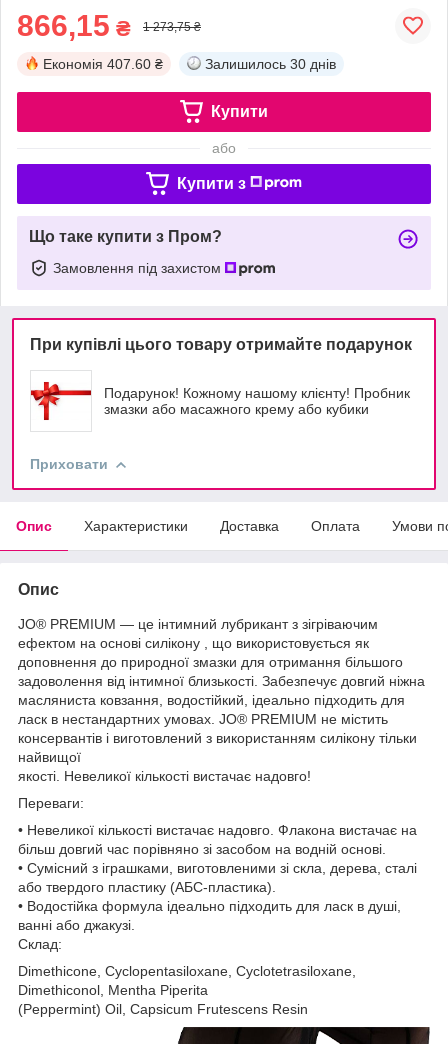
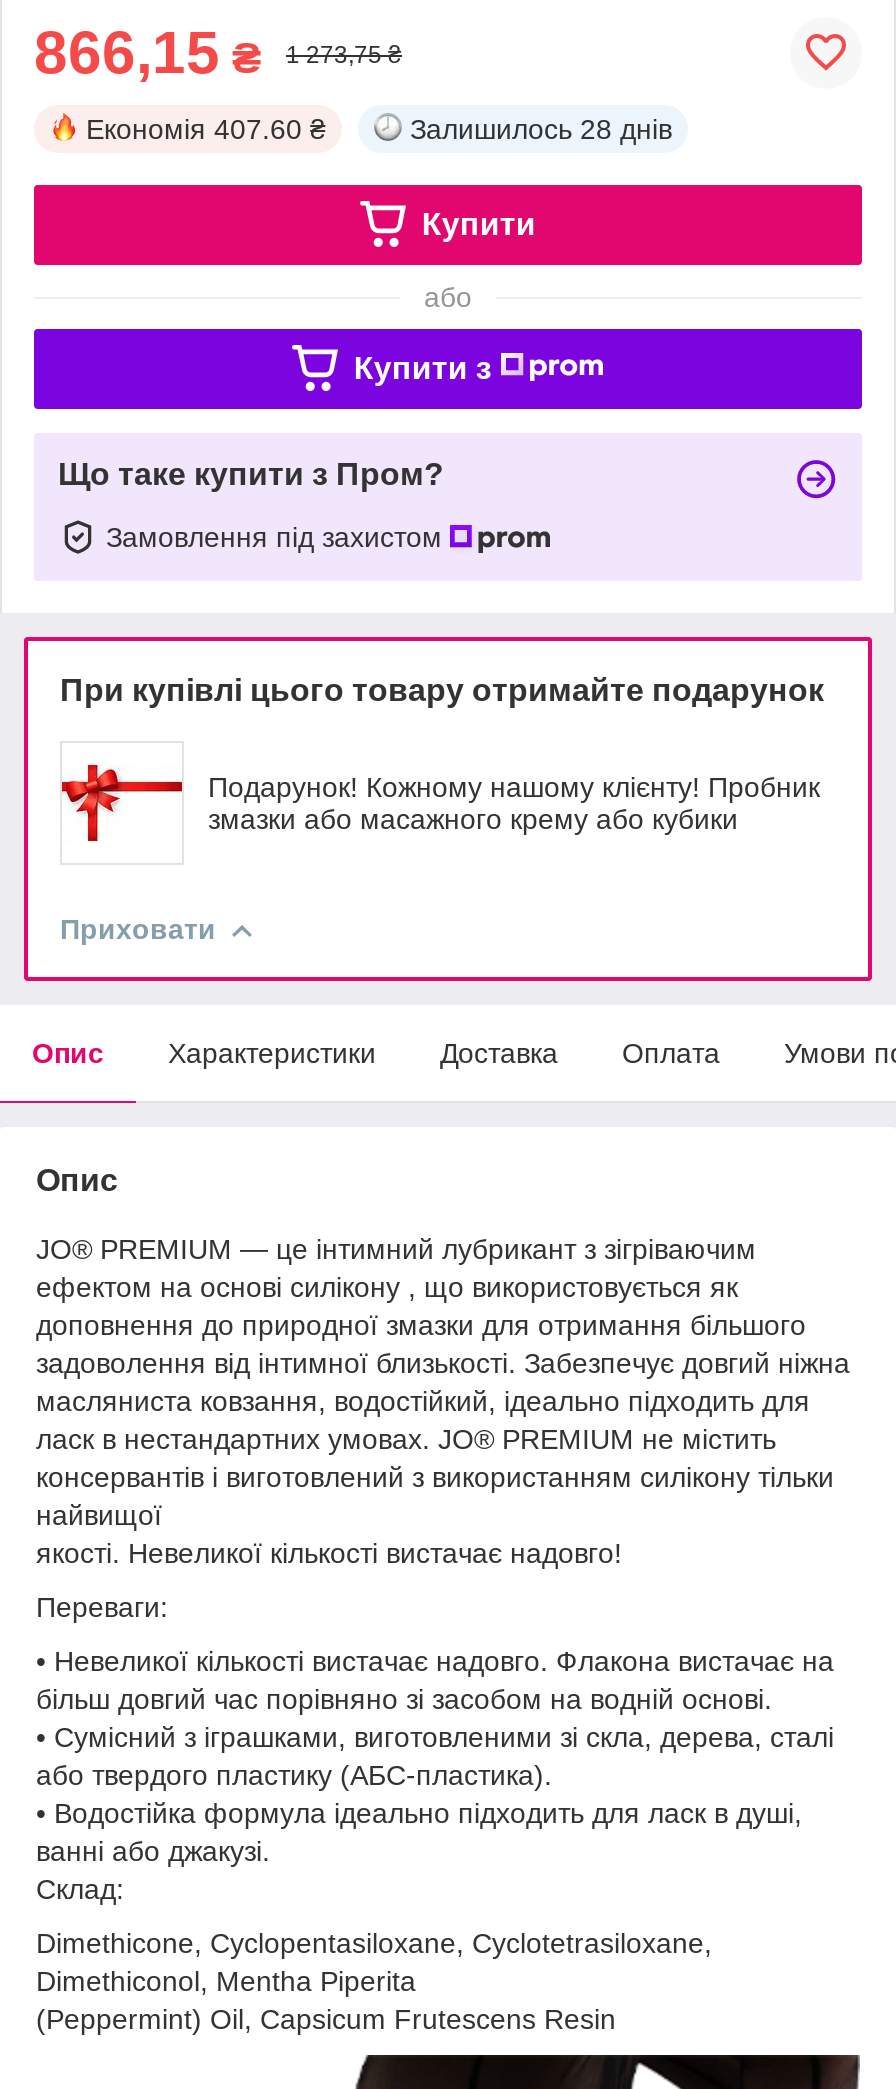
[205,56,336,72] Залишилось 30 днів -> [410,113,672,145] Залишилось 28 днів

